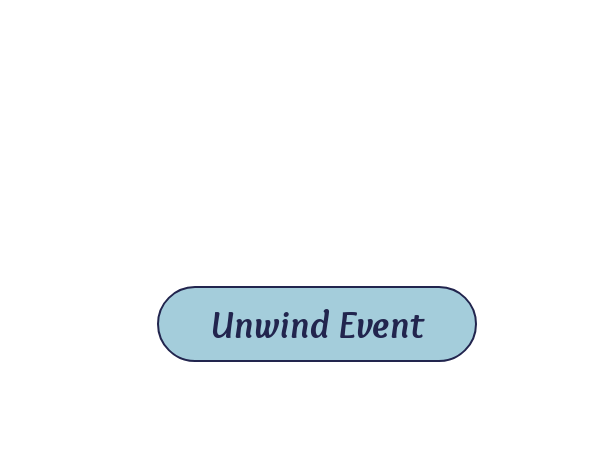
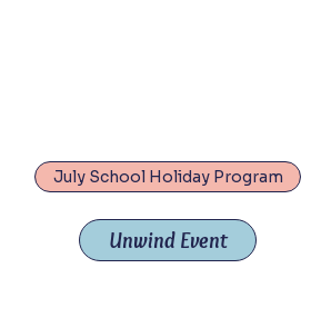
none -> [53,167,283,187] July School Holiday Program

